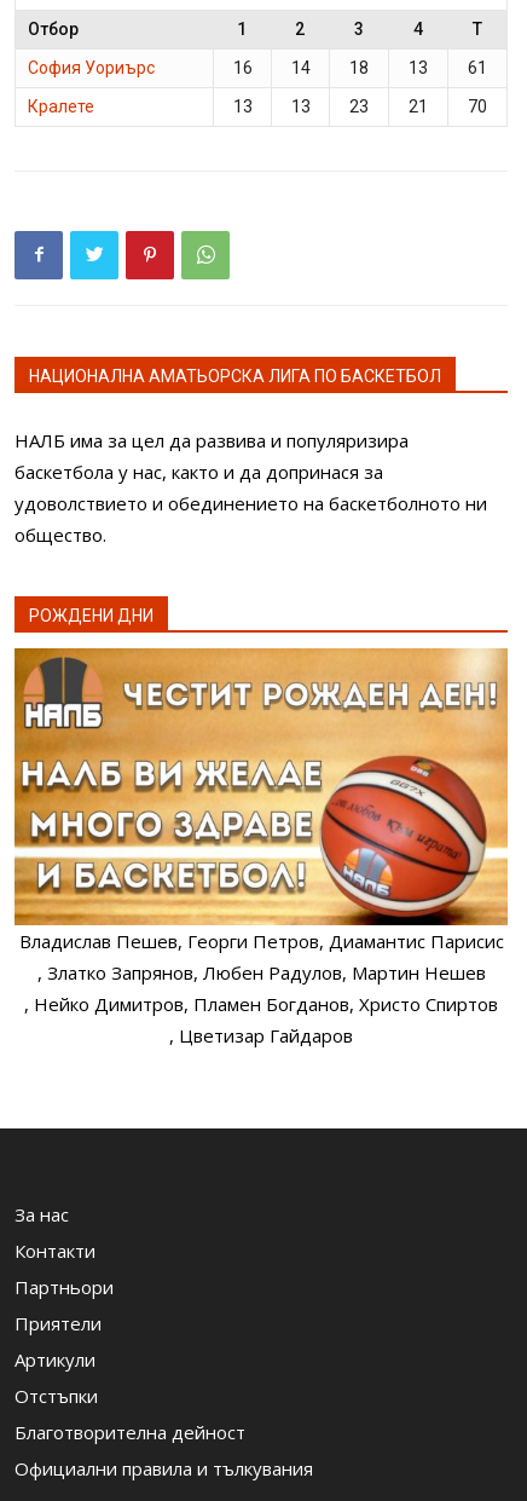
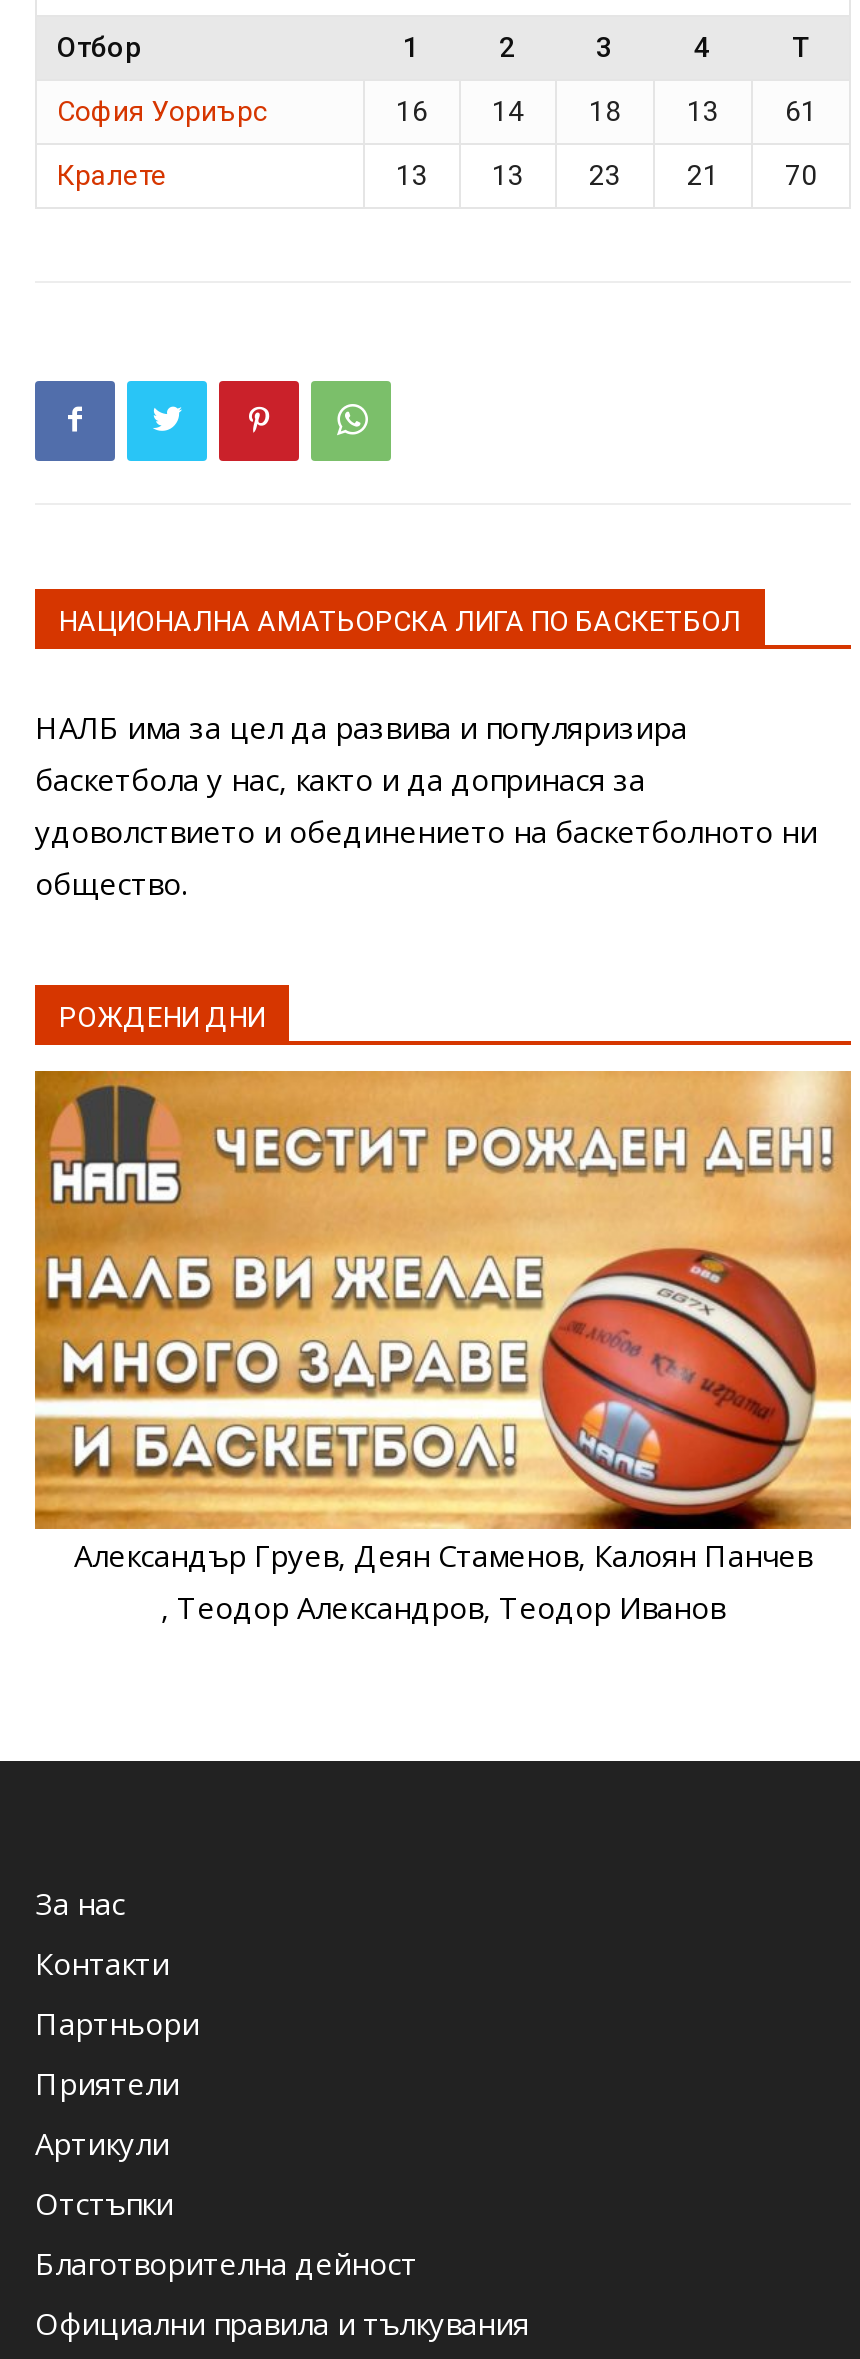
[19,929,503,1047] Владислав Пешев, Георги Петров, Диамантис Парисис | , Златко Запрянов, Любен Радулов, Мартин Нешев | , Нейко Димитров, Пламен Богданов, Христо Спиртов | , Цветизар Гайдаров -> [74,1535,812,1627] Александър Груев, Деян Стаменов, Калоян Панчев | , Теодор Александров, Теодор Иванов

